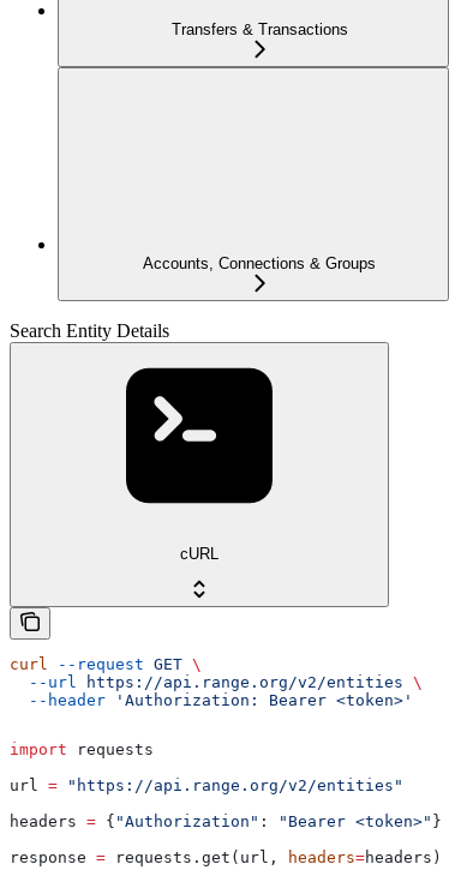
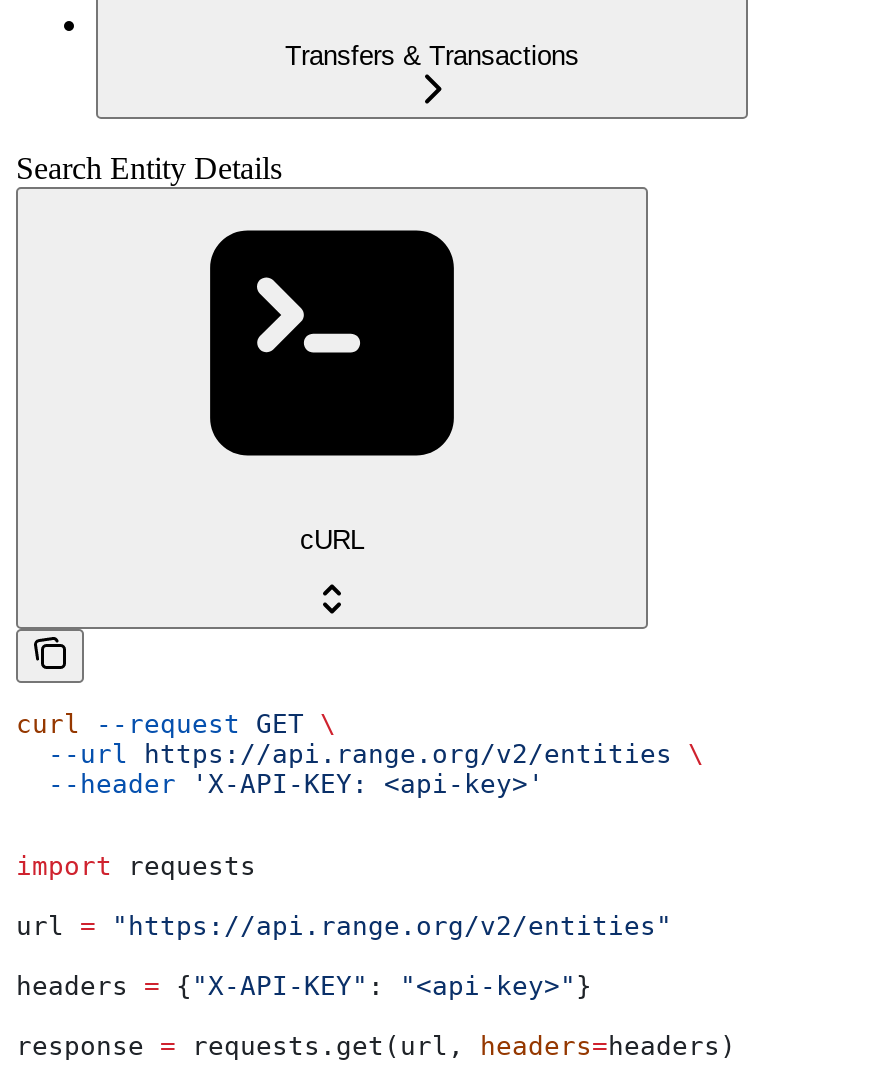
[143,254,376,272] Accounts, Connections & Groups -> none
[10,692,413,710] --header 'Authorization: Bearer <token>' -> [16,770,544,800] --header 'X-API-KEY: <api-key>'
[10,813,442,831] headers = {"Authorization": "Bearer <token>"} -> [16,972,592,1002] headers = {"X-API-KEY": "<api-key>"}

